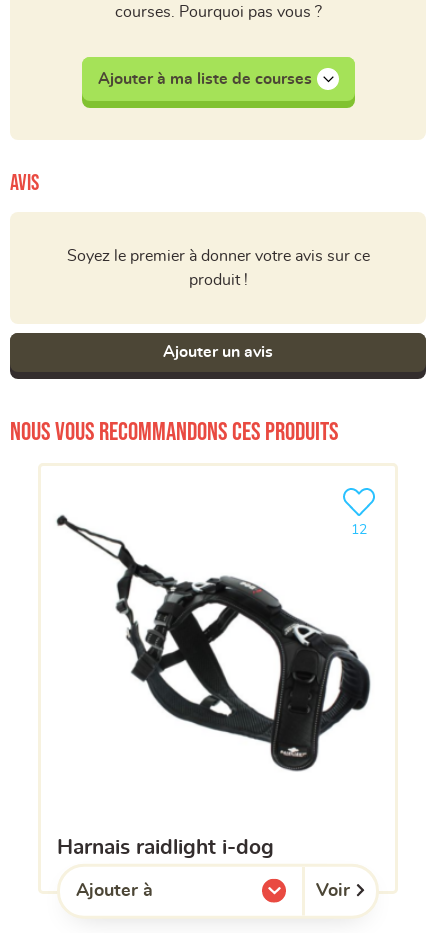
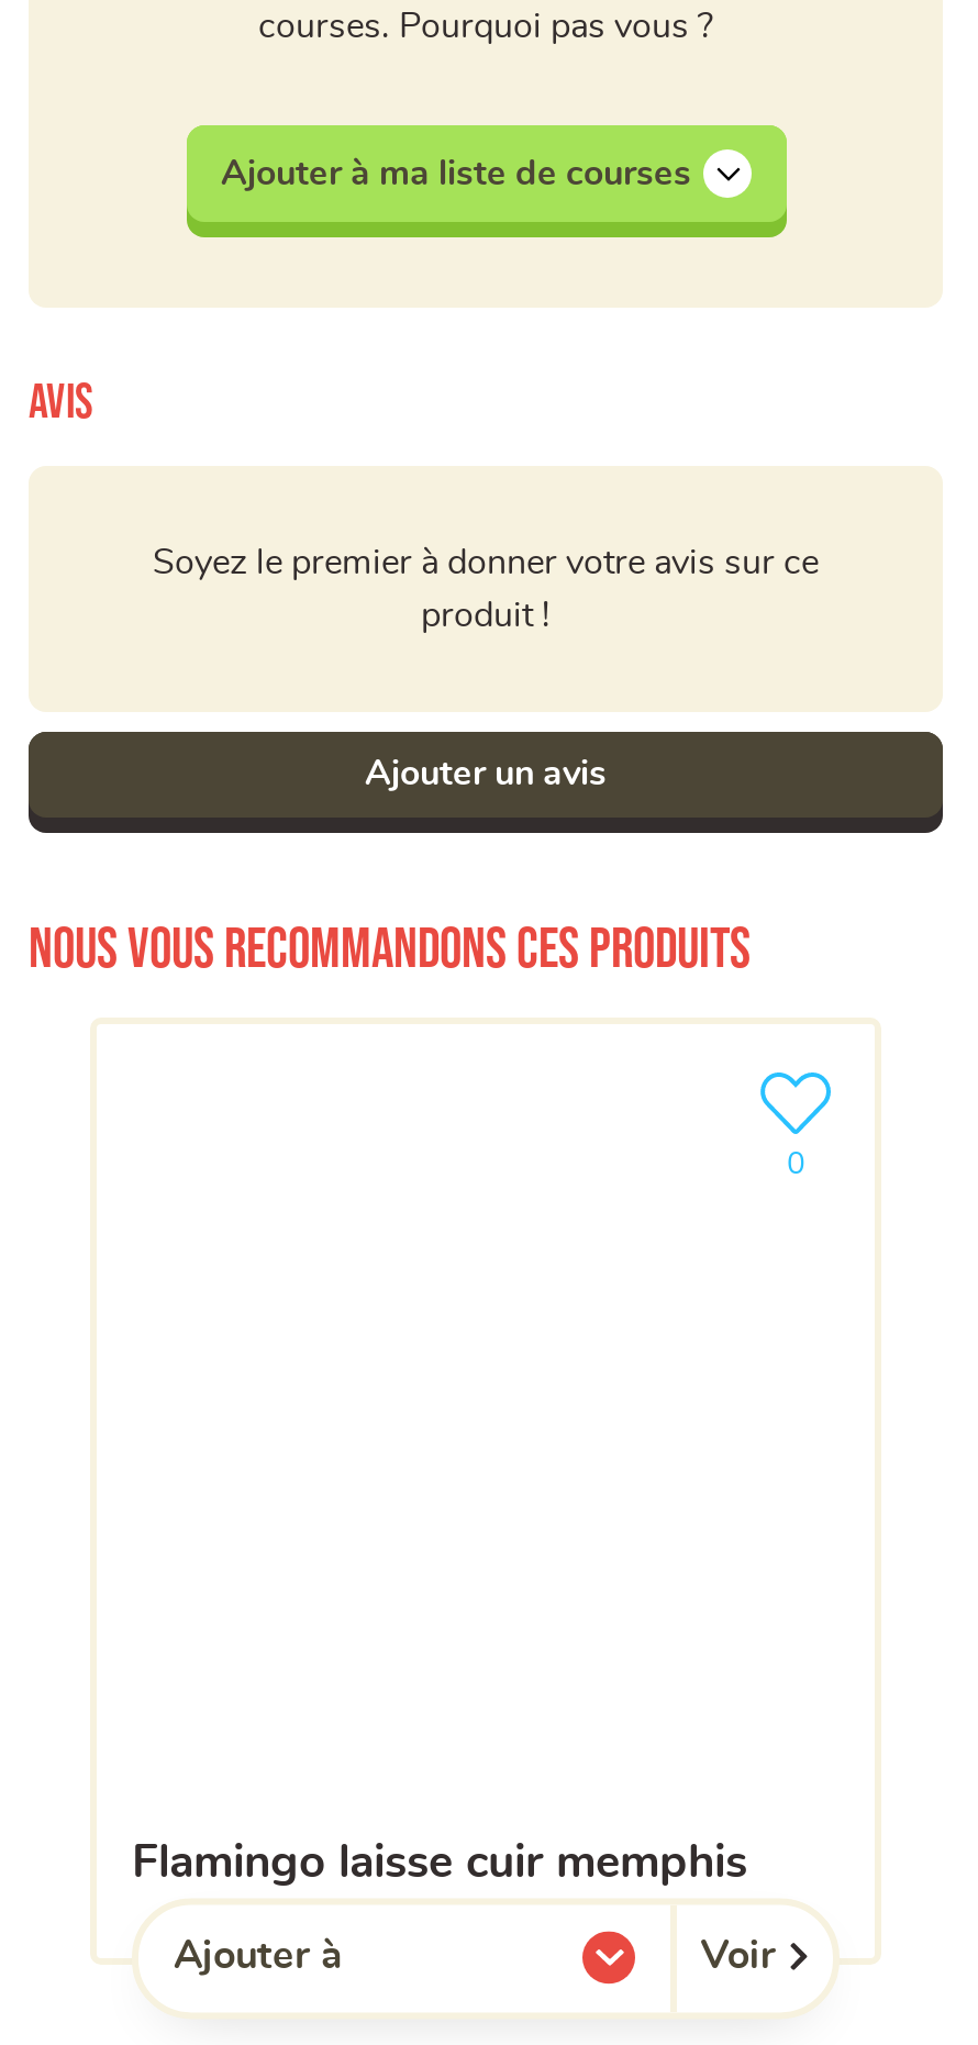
[56,514,371,772] [image] -> none
[351,523,367,537] 12 -> [787,1150,804,1180] 0
[73,837,274,858] harnais raidlight i-dog -> [158,1840,747,1886] flamingo laisse cuir memphis

